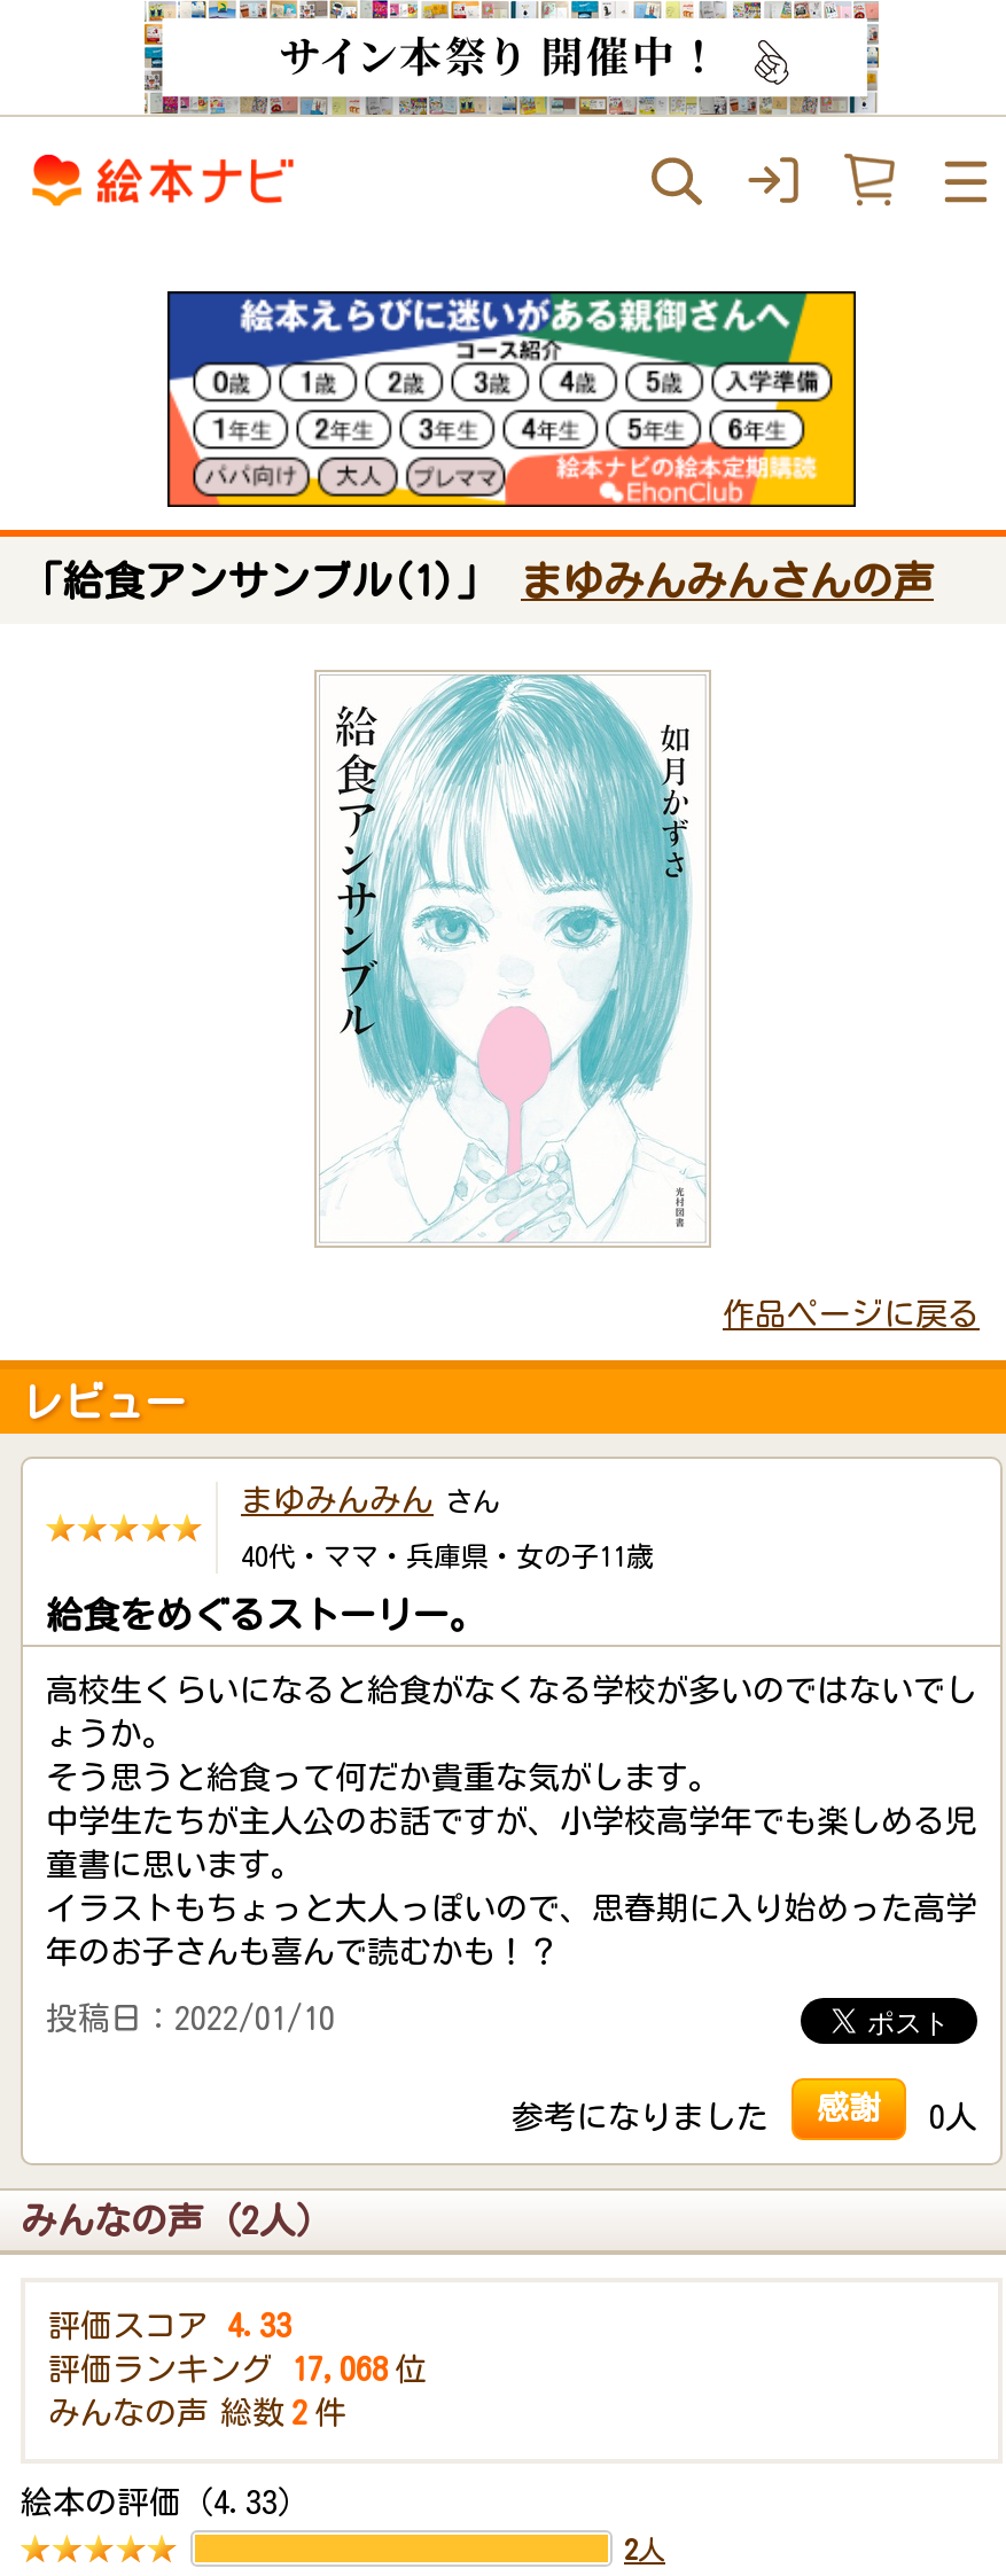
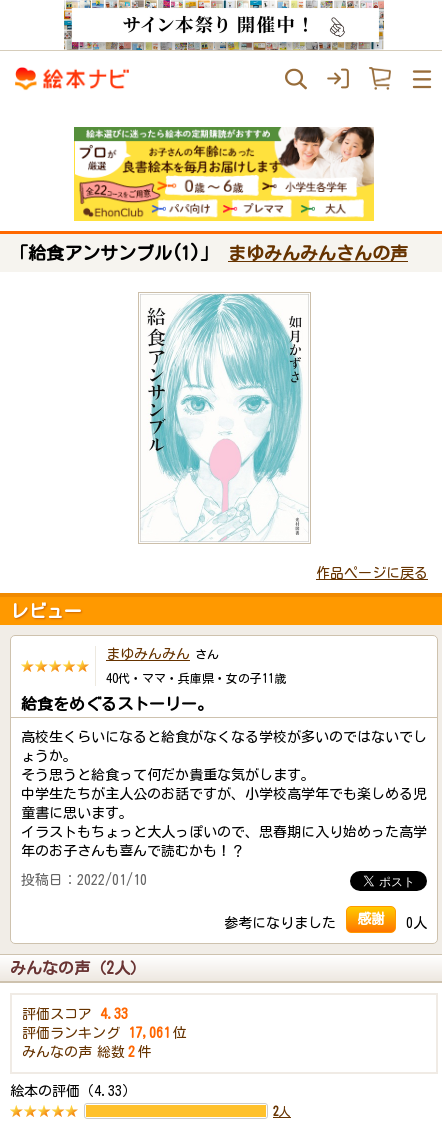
[165,289,858,509] [image] -> [73,126,375,222] [image]
[48,2353,427,2386] 評価ランキング 17,068 位 -> [22,1026,187,1040] 評価ランキング 17,061 位

